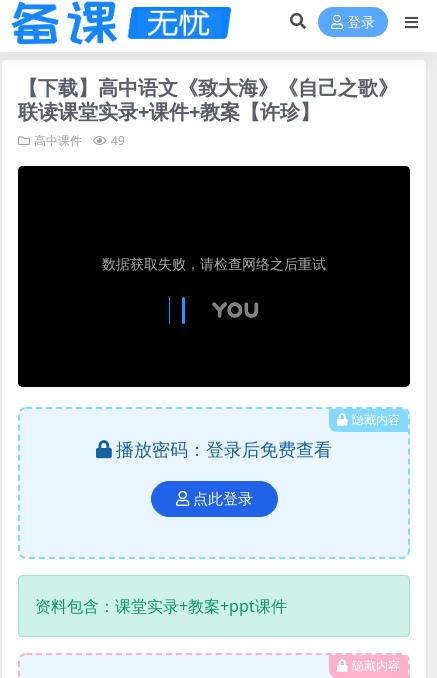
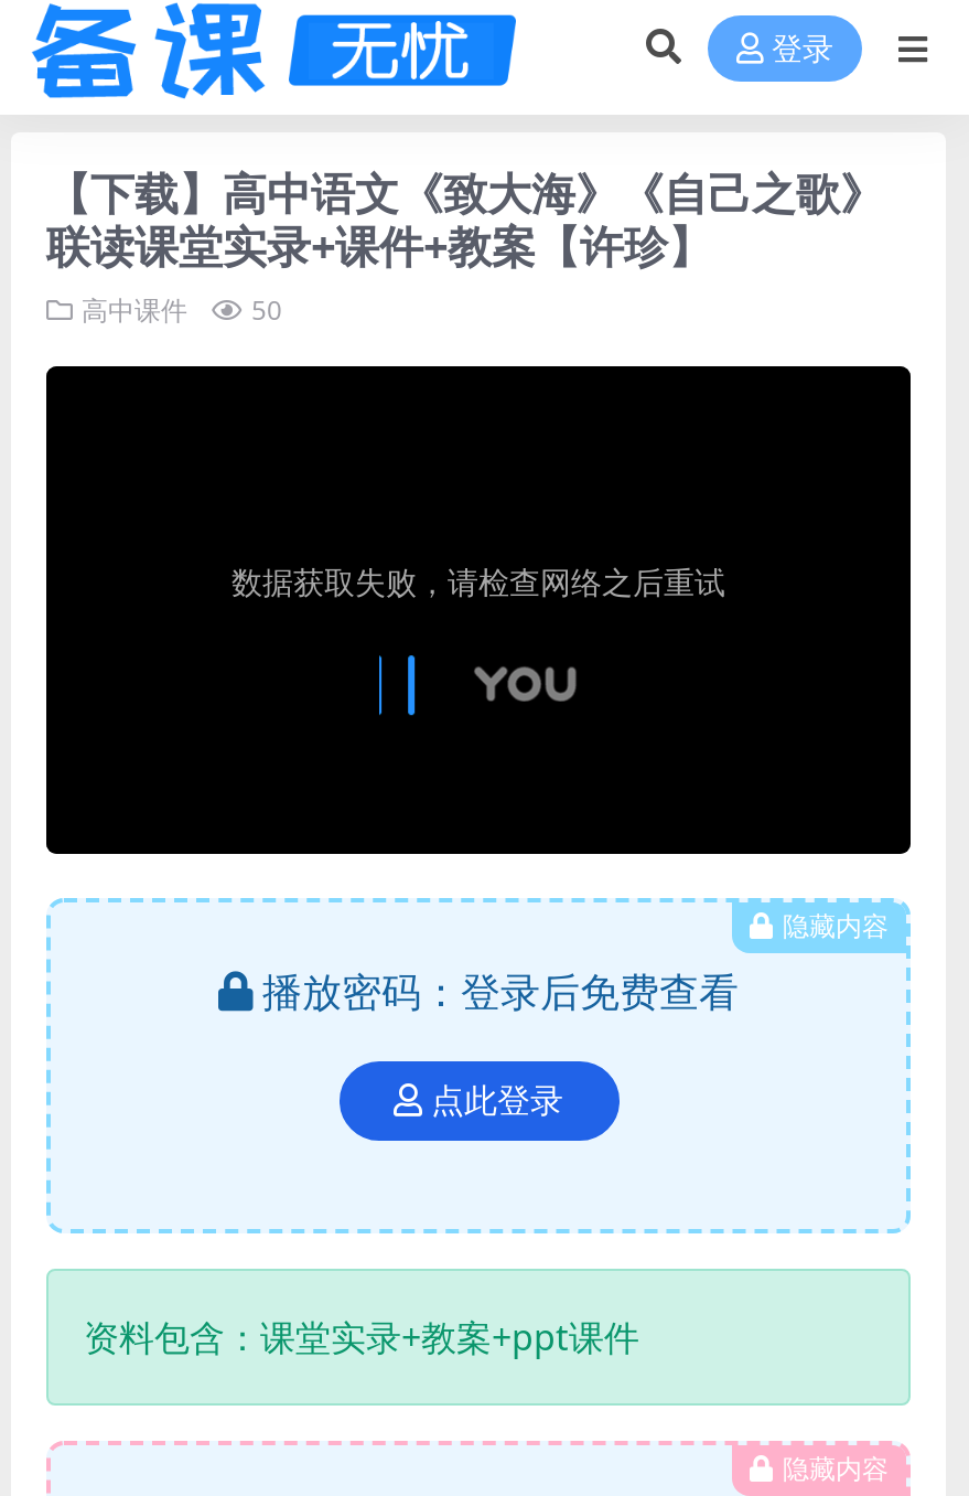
[34,132,125,149] 高中课件 49 -> [82,291,282,329] 高中课件 50

